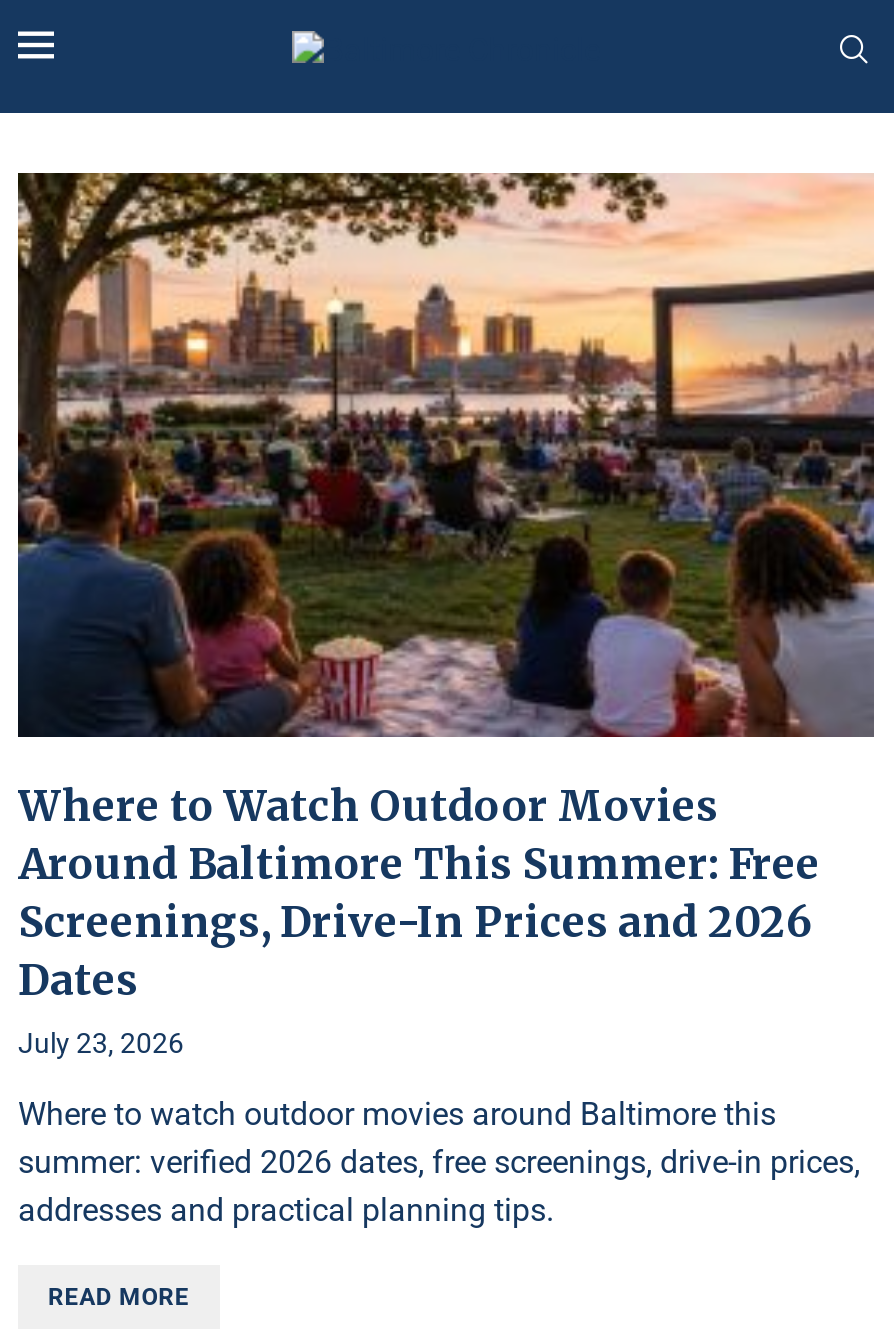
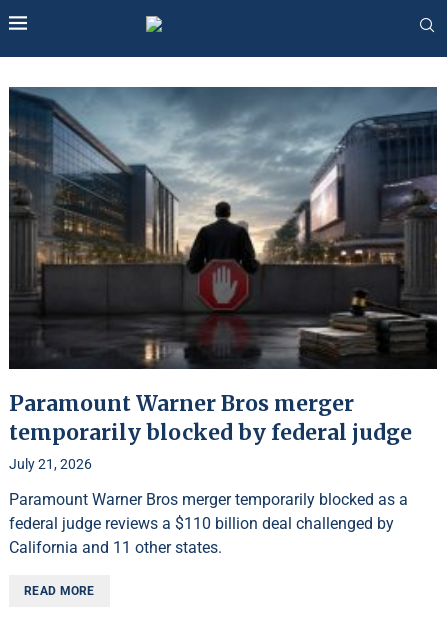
[16,171,876,1060] [image] | Where to Watch Outdoor Movies | Around Baltimore This Summer: Free | Screenings, Drive-In Prices and 2026 | Dates | July 23, 2026 -> [9,86,438,472] [image] | Paramount Warner Bros merger | temporarily blocked by federal judge | July 21, 2026
[18,1096,860,1230] Where to watch outdoor movies around Baltimore this | summer: verified 2026 dates, free screenings, drive-in prices, | addresses and practical planning tips. -> [9,490,408,557] Paramount Warner Bros merger temporarily blocked as a | federal judge reviews a $110 billion deal challenged by | California and 11 other states.

